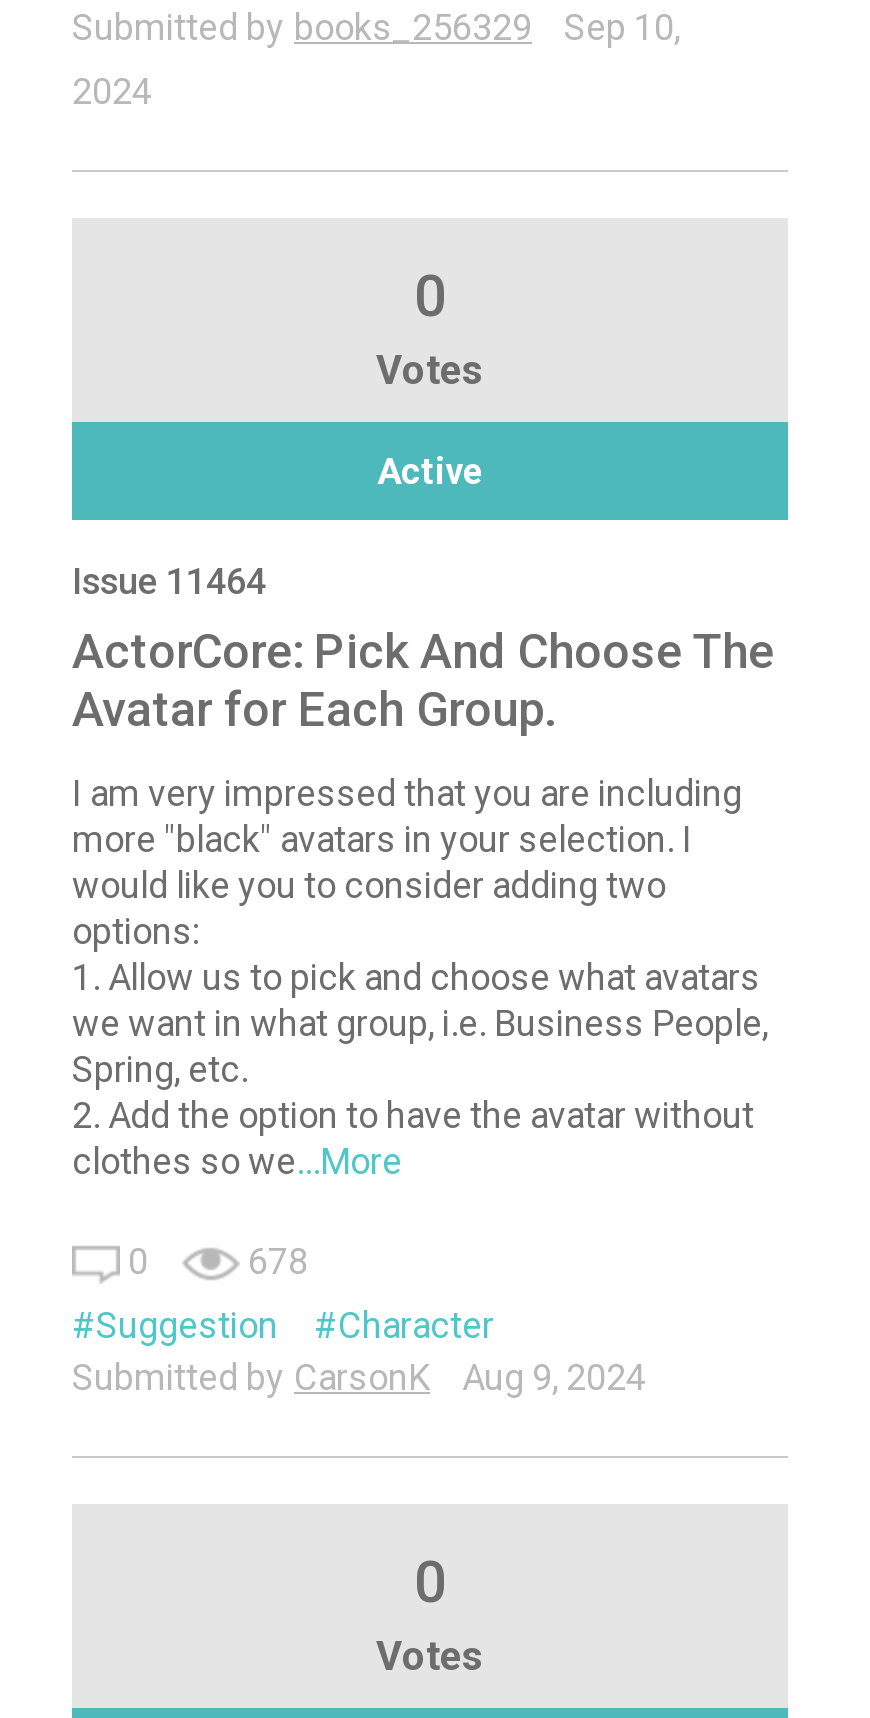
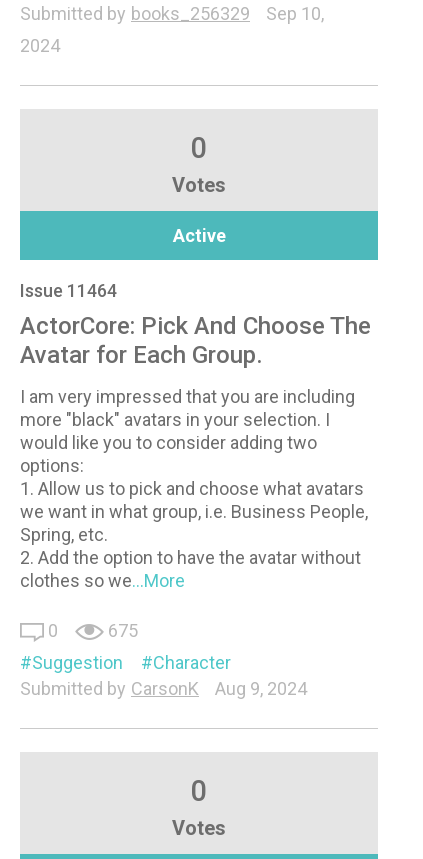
[248,1240,308,1282] 678 -> [108,620,138,641] 675

